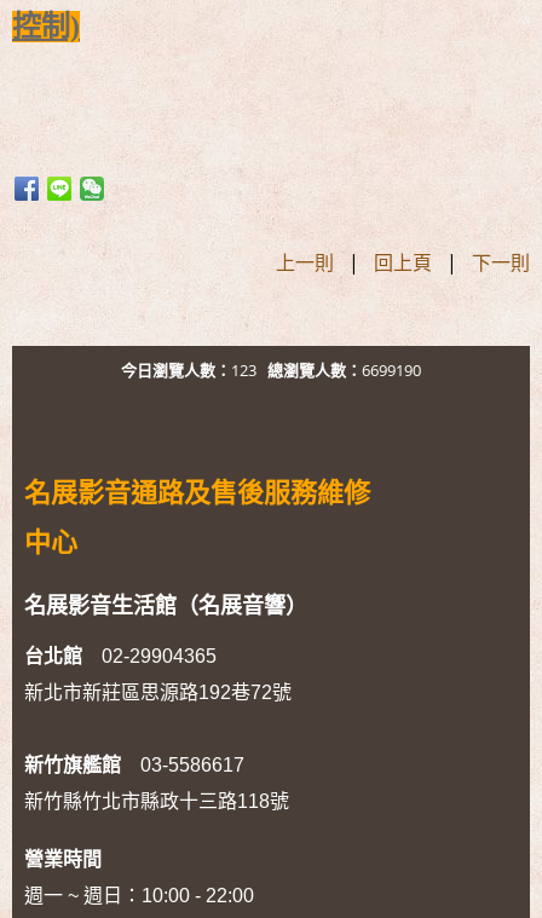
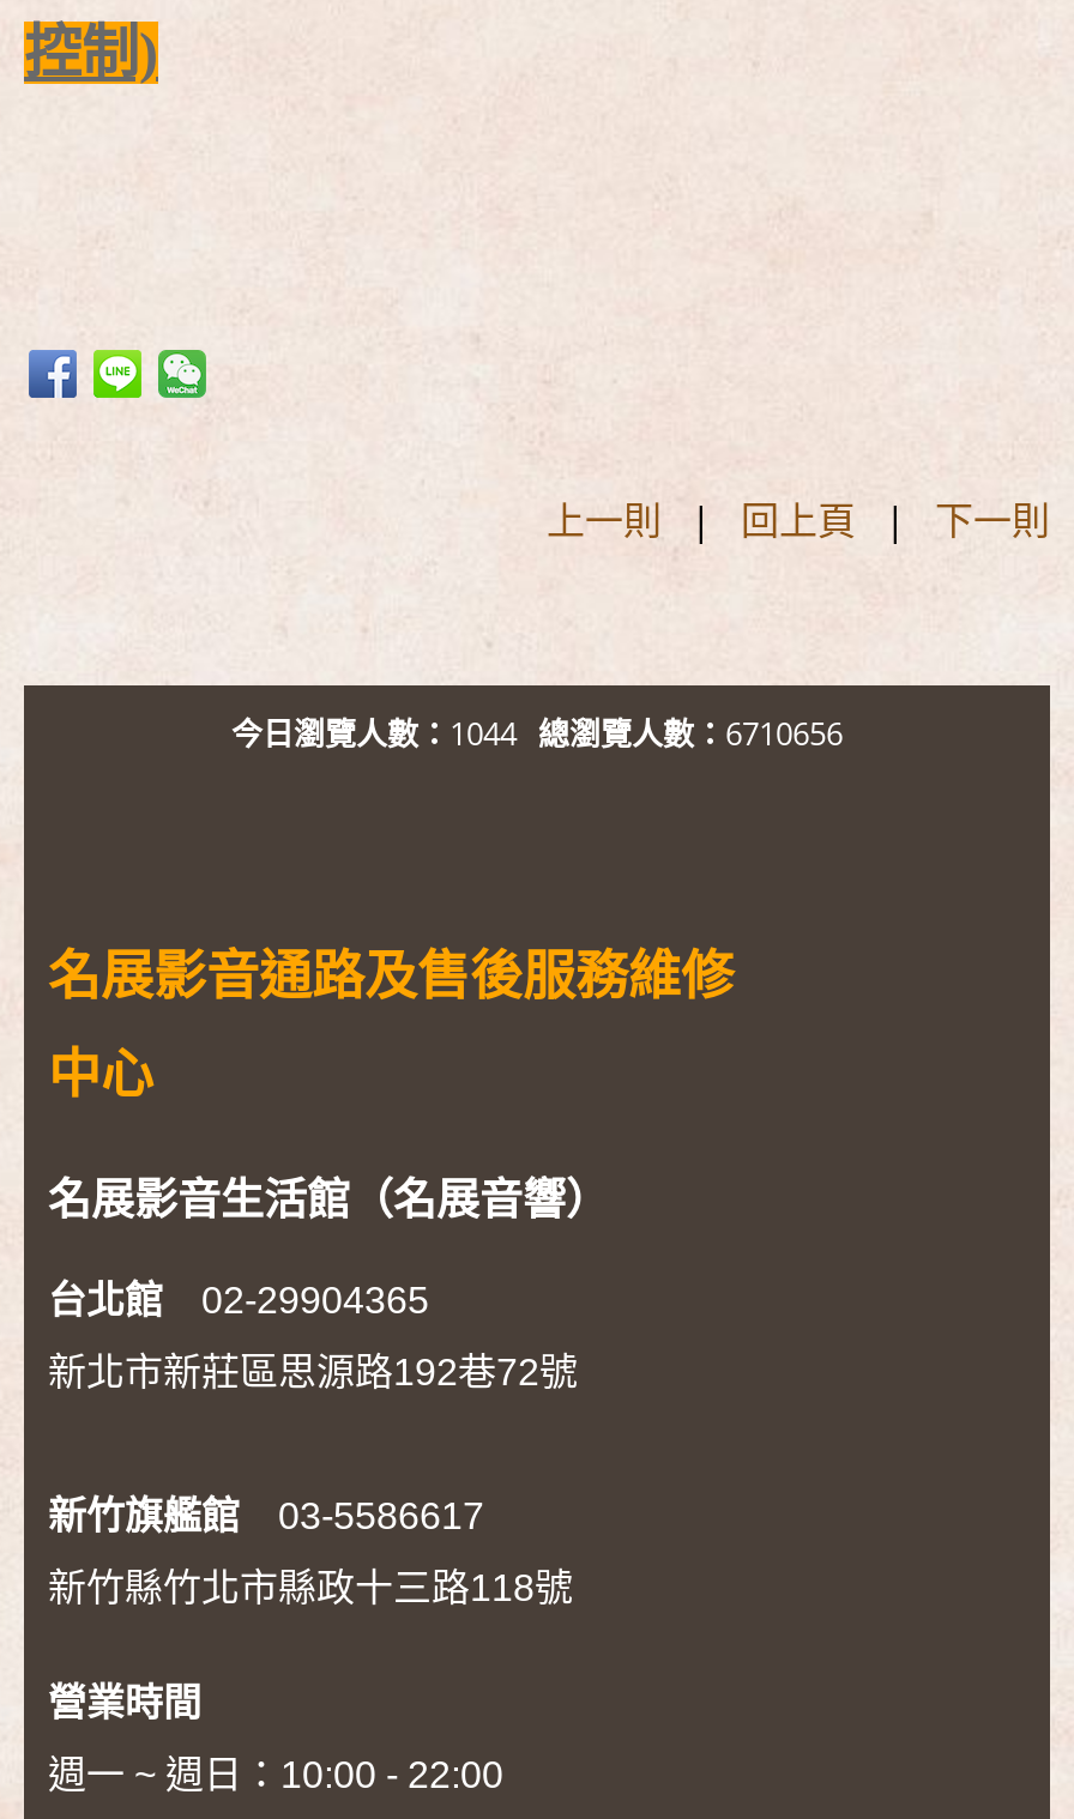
[121,359,421,381] 今日瀏覽人數：123總瀏覽人數：6699190 -> [231,711,843,754] 今日瀏覽人數：1044總瀏覽人數：6710656

